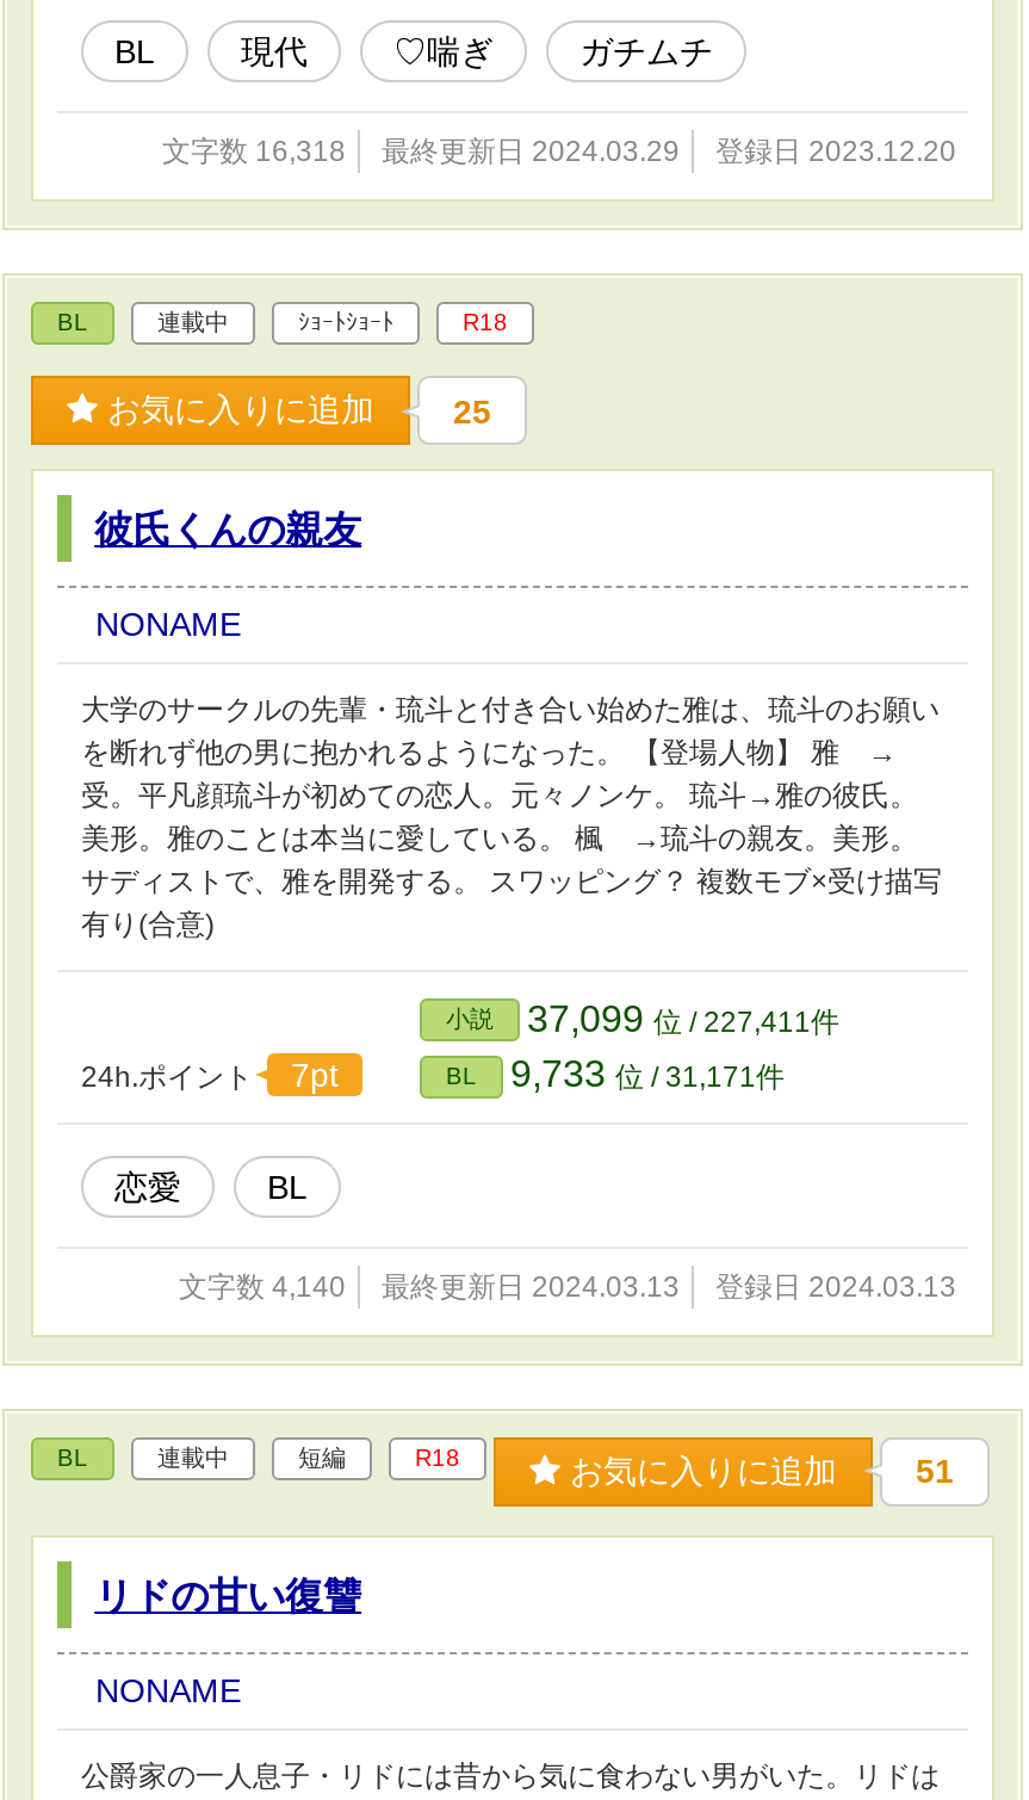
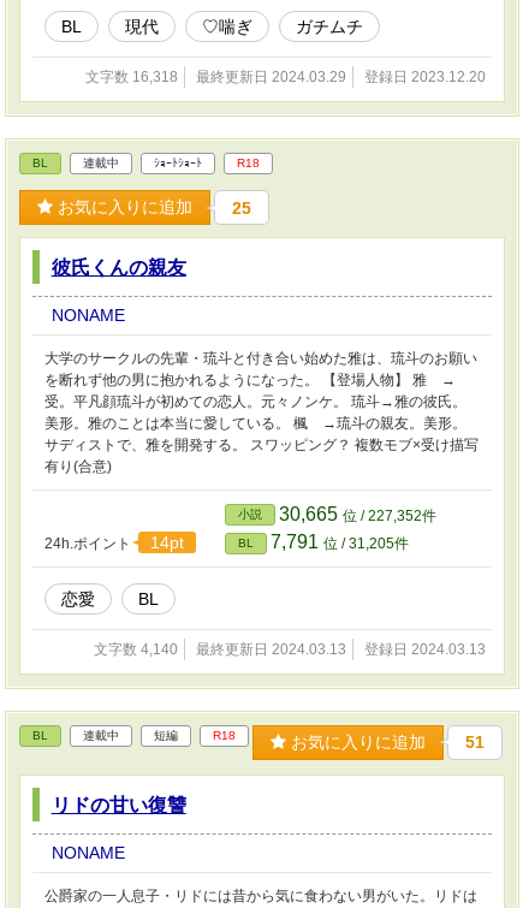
[446,998,839,1039] 小説 37,099位 / 227,411件 -> [238,504,436,524] 小説 30,665位 / 227,352件
[81,1056,339,1094] 24h.ポイント 7pt -> [44,533,184,552] 24h.ポイント 14pt
[446,1053,785,1094] BL 9,733位 / 31,171件 -> [238,532,409,552] BL 7,791位 / 31,205件

